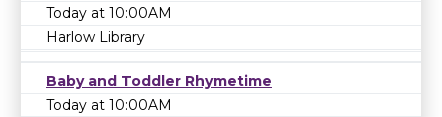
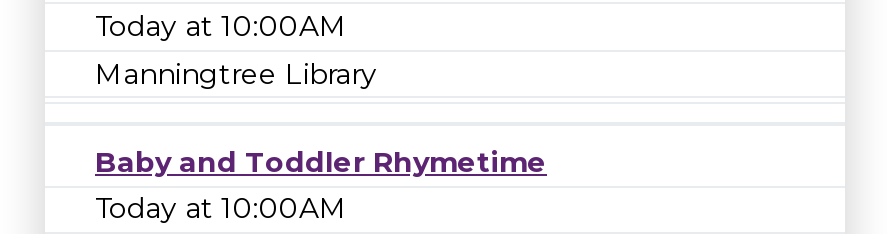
[46,28,145,46] Harlow Library -> [95,56,377,92] Manningtree Library

